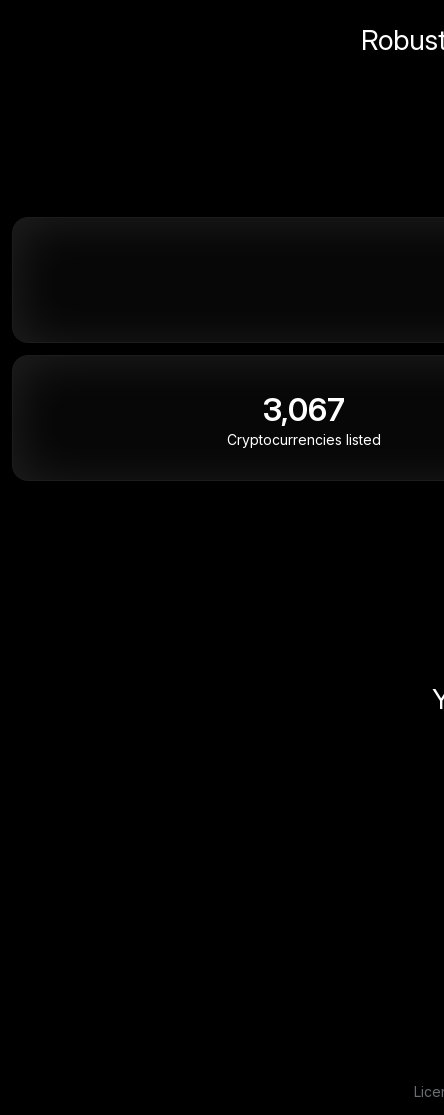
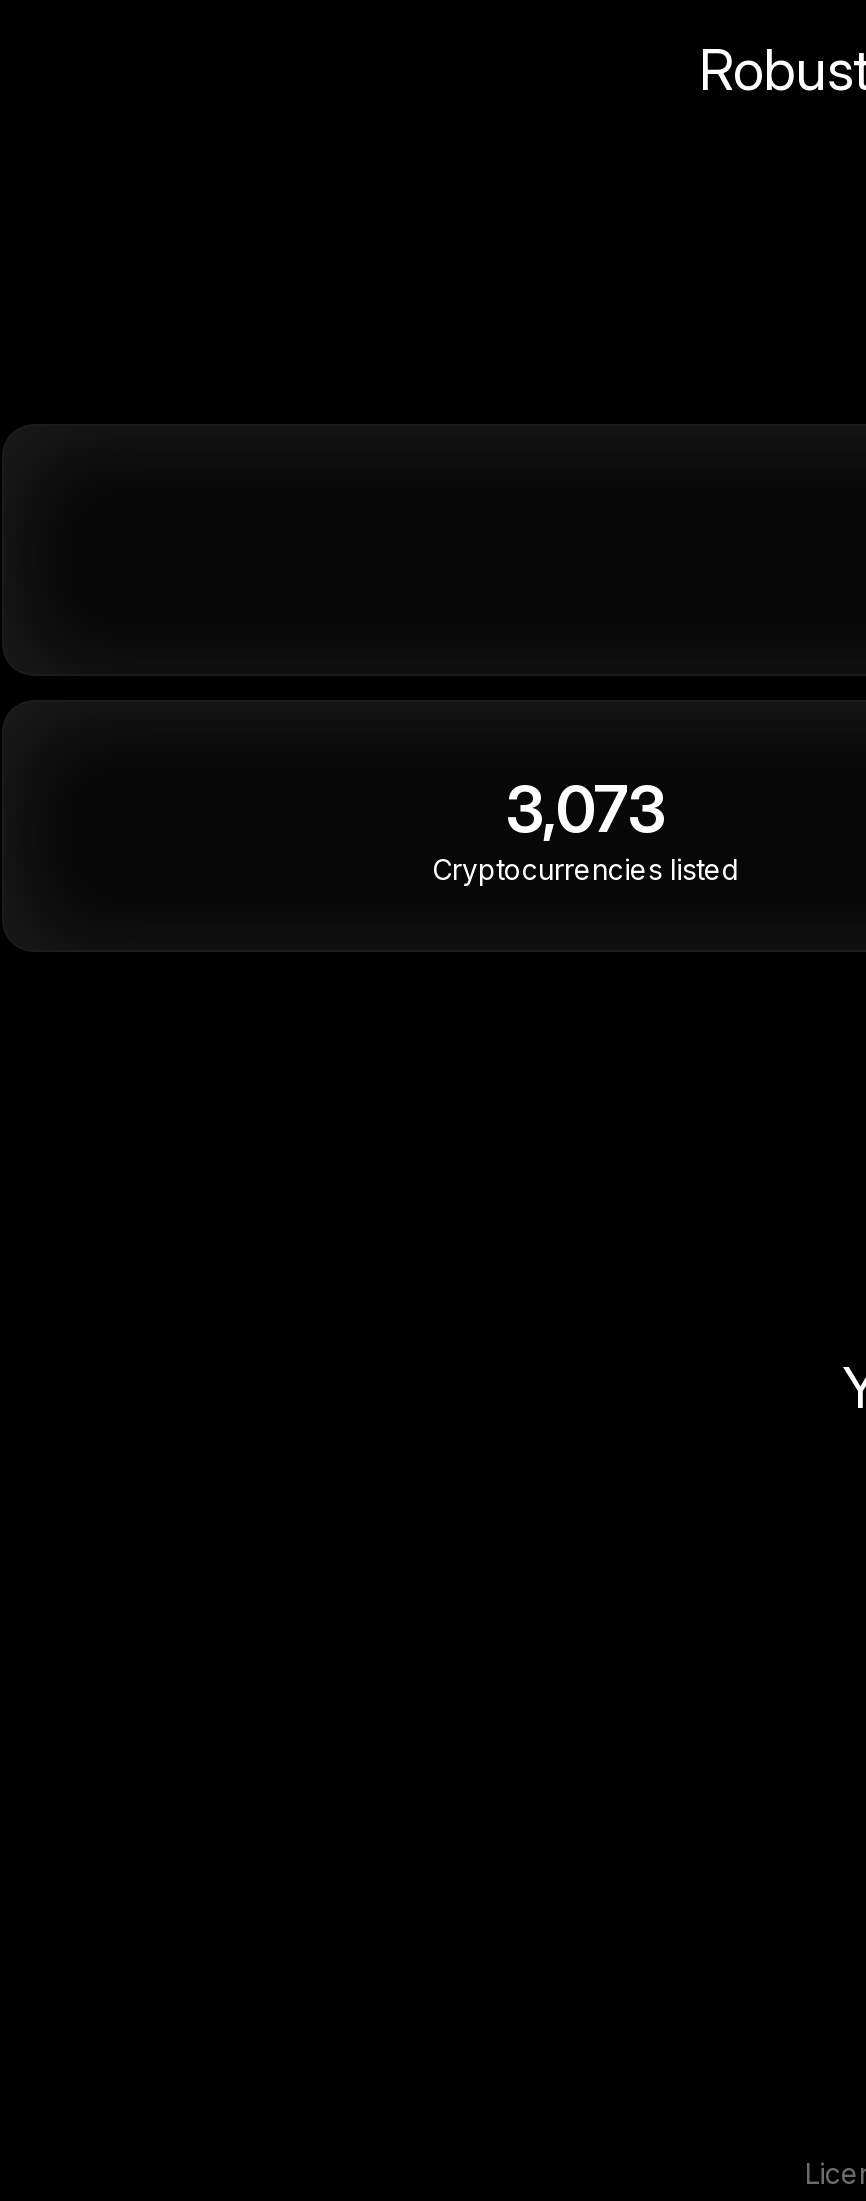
[263,390,345,429] 3,067 -> [506,770,666,848] 3,073

